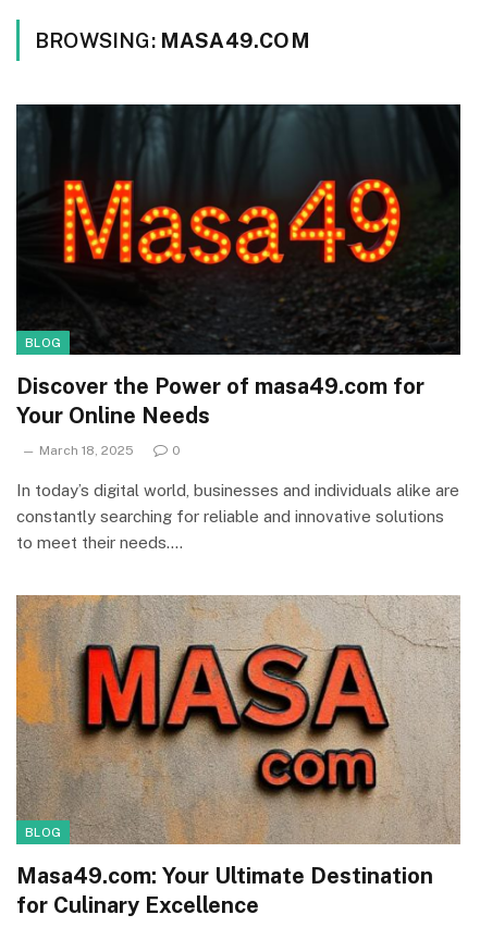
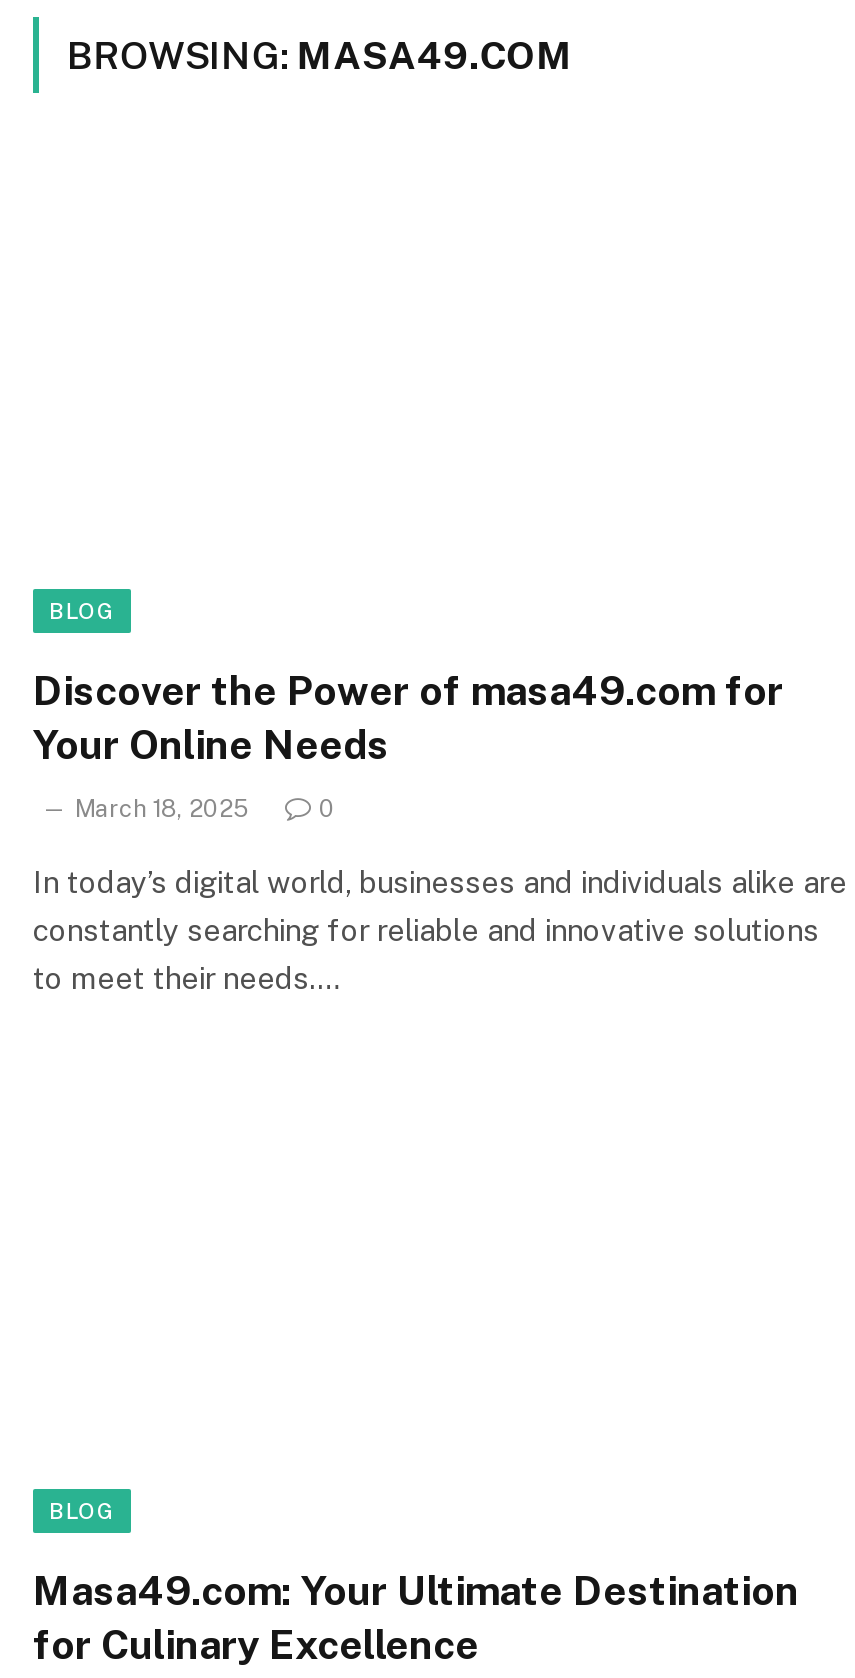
[15,103,461,356] [image] -> none
[15,594,461,845] [image] -> none

